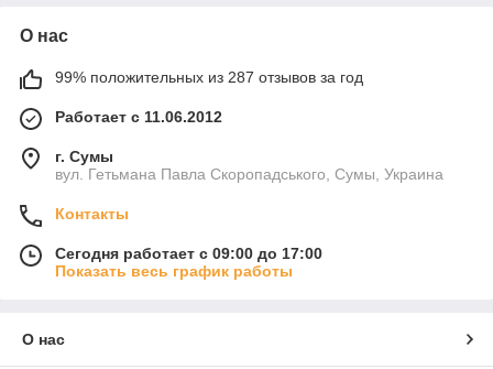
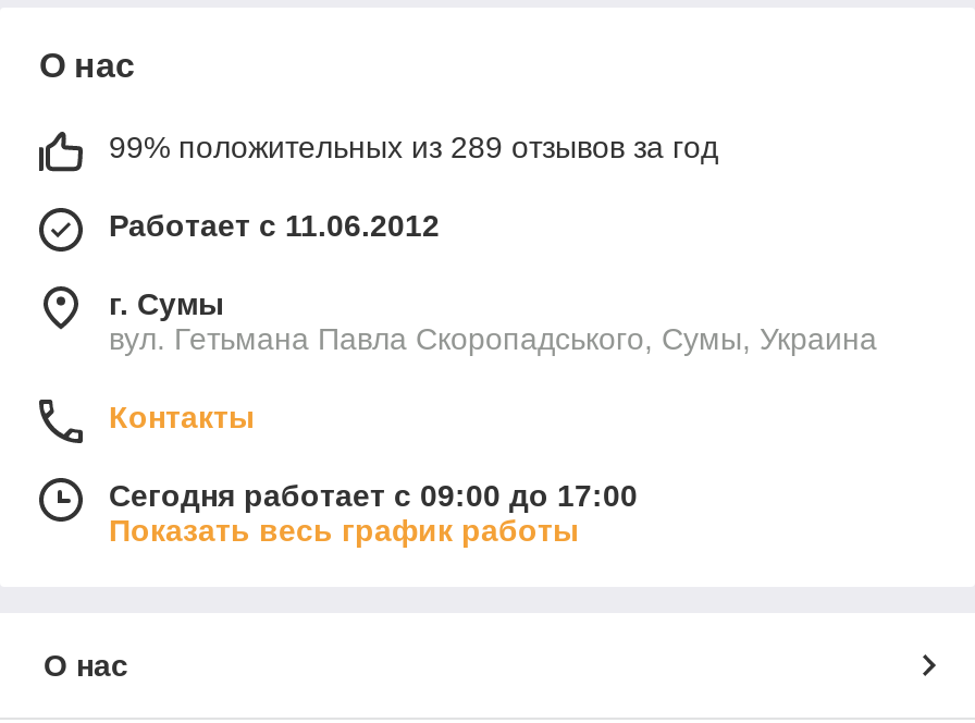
[55,68,363,86] 99% положительных из 287 отзывов за год -> [109,129,718,164] 99% положительных из 289 отзывов за год

